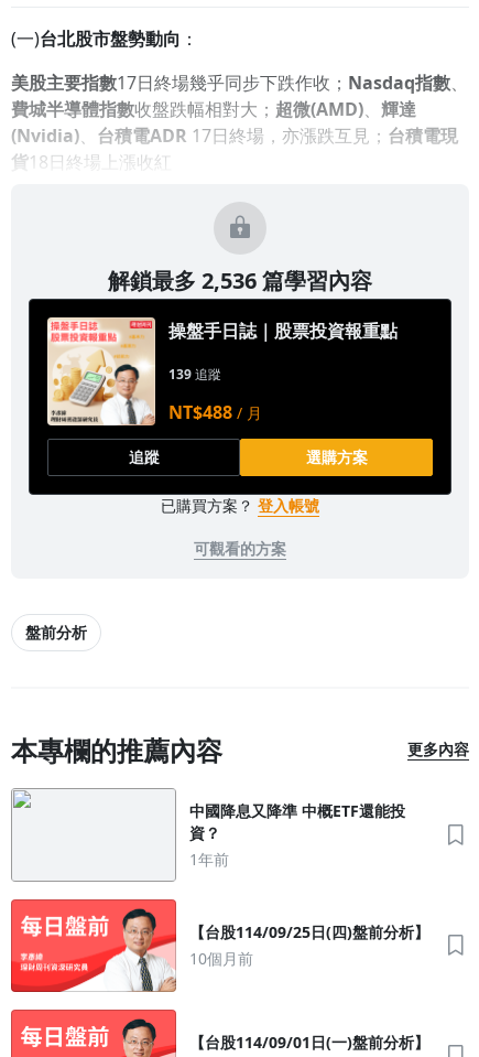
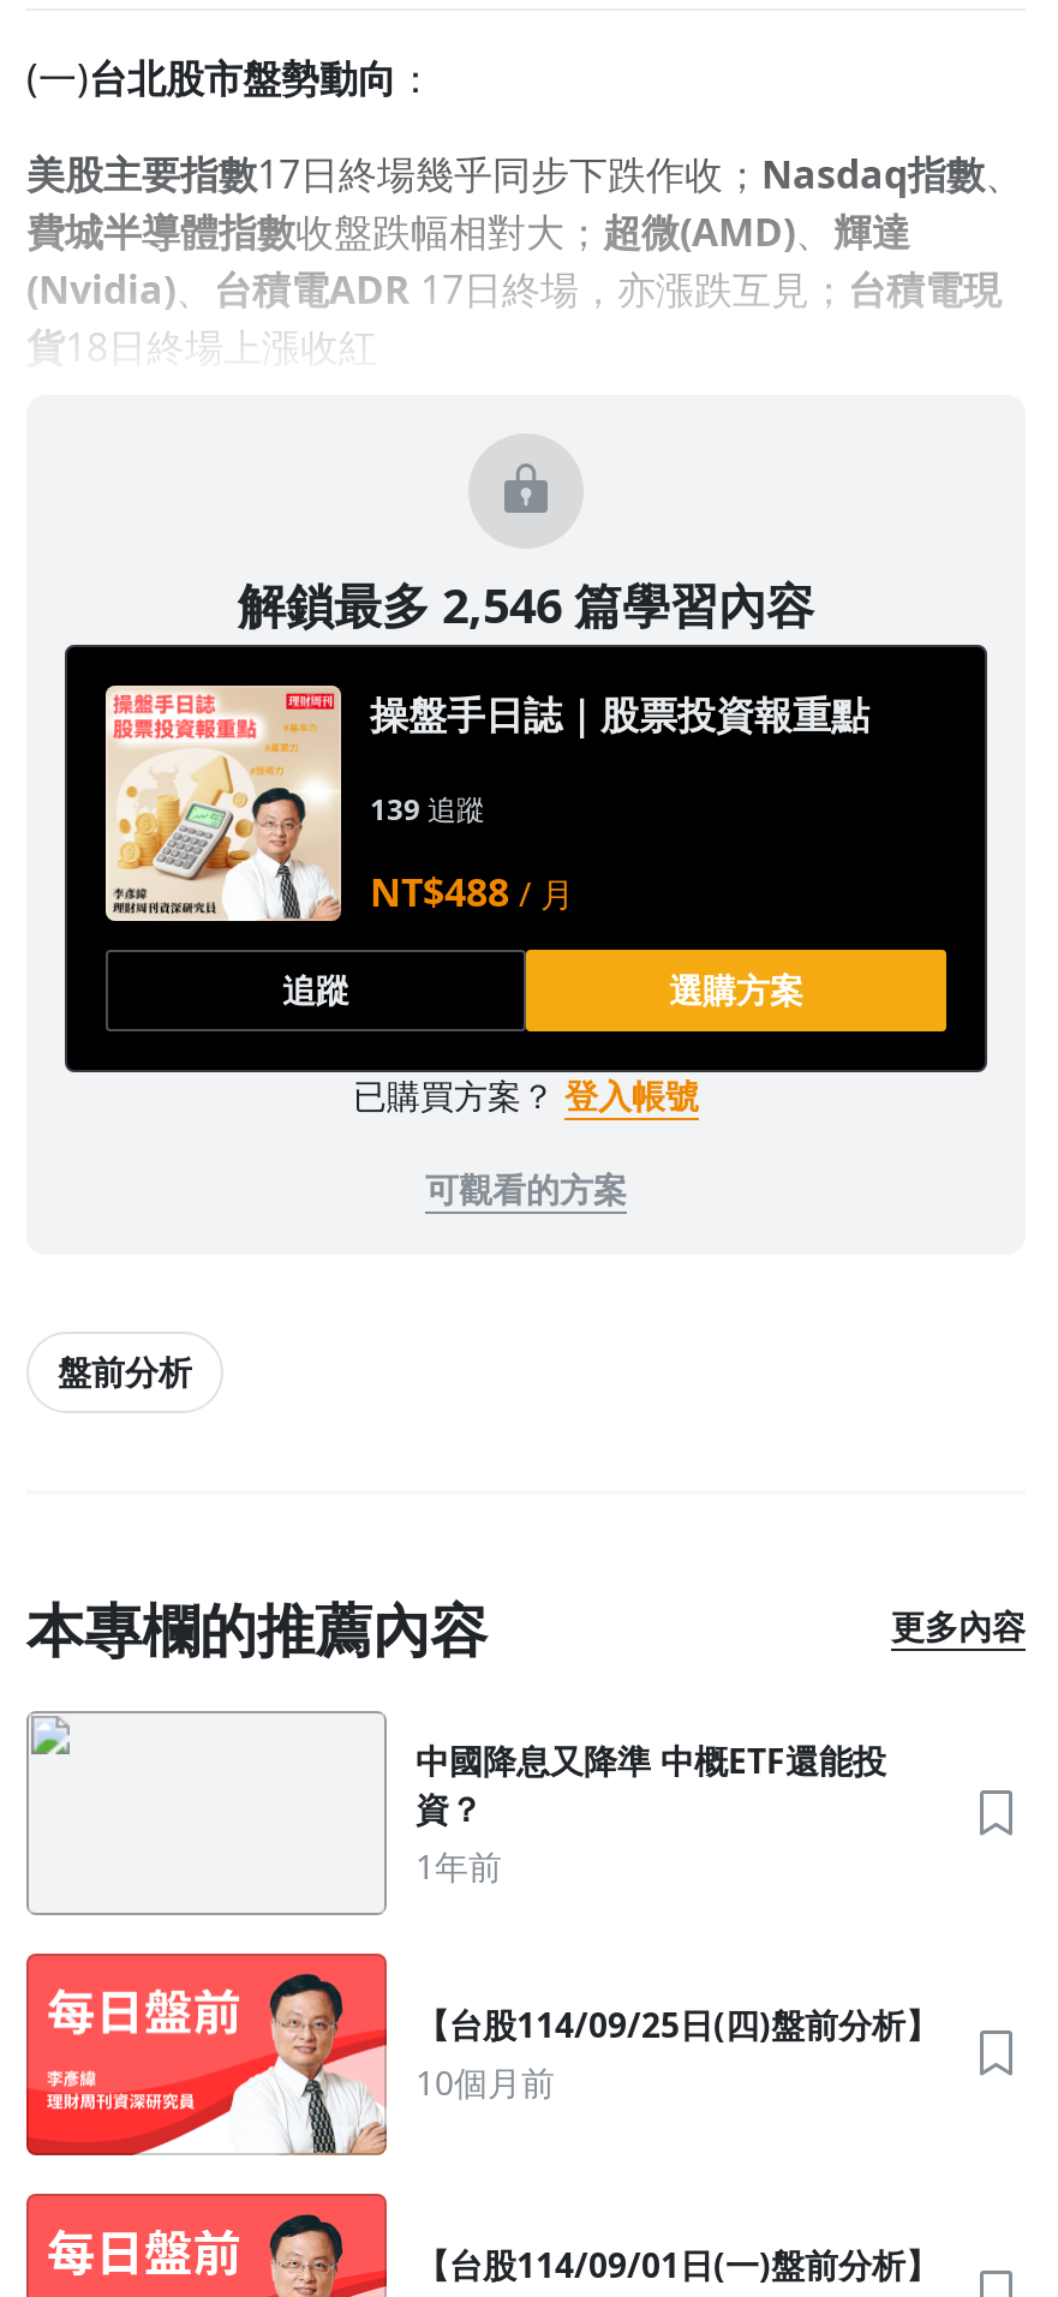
[108,266,372,295] 解鎖最多 2,536 篇學習內容 -> [238,573,814,638] 解鎖最多 2,546 篇學習內容

